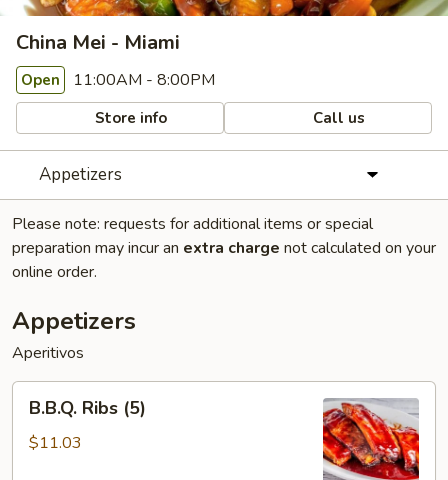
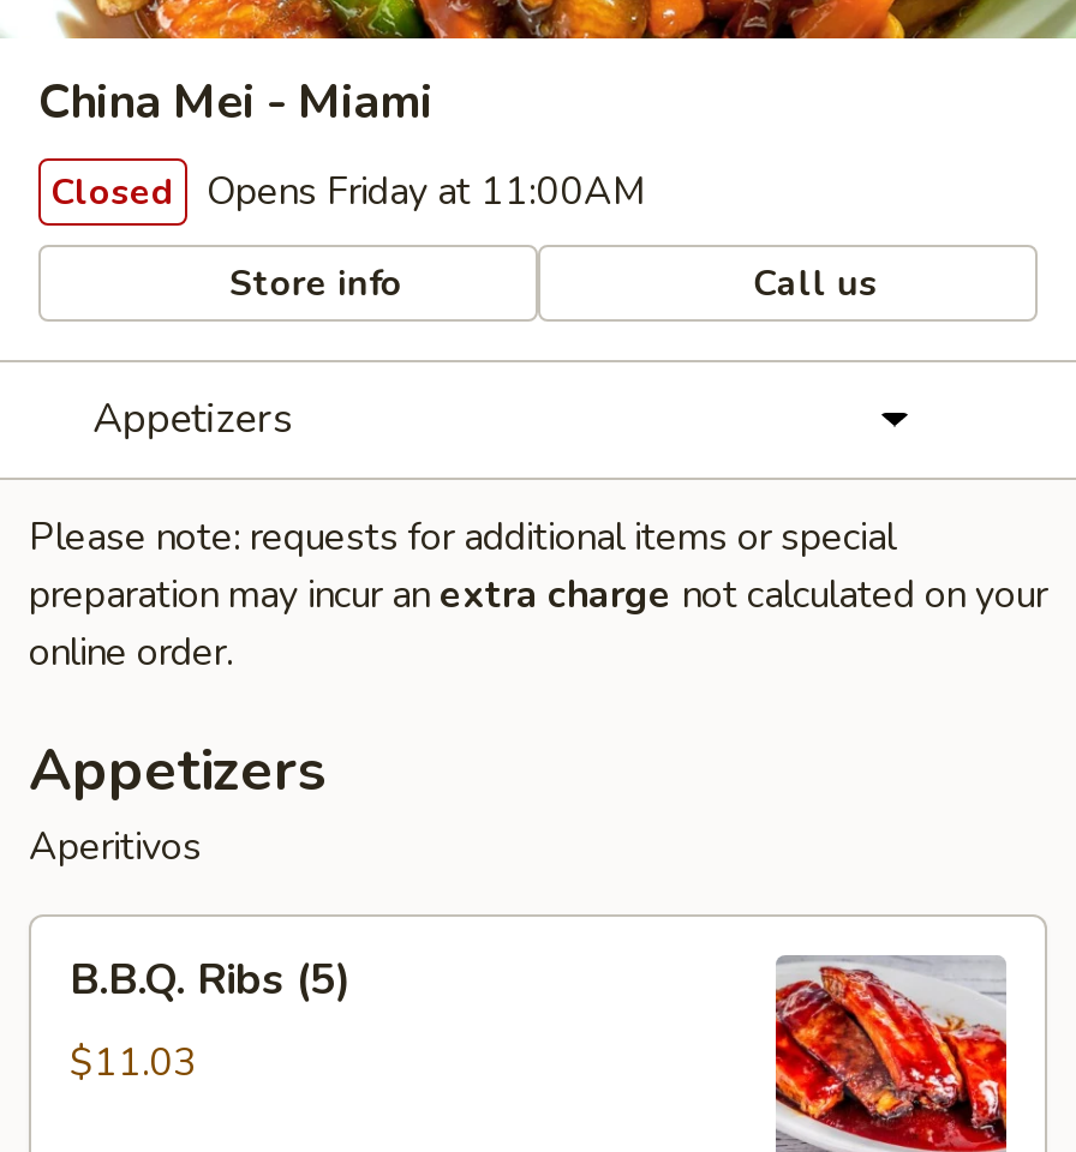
[21,69,215,91] Open 11:00AM - 8:00PM -> [50,166,646,218] Closed Opens Friday at 11:00AM

